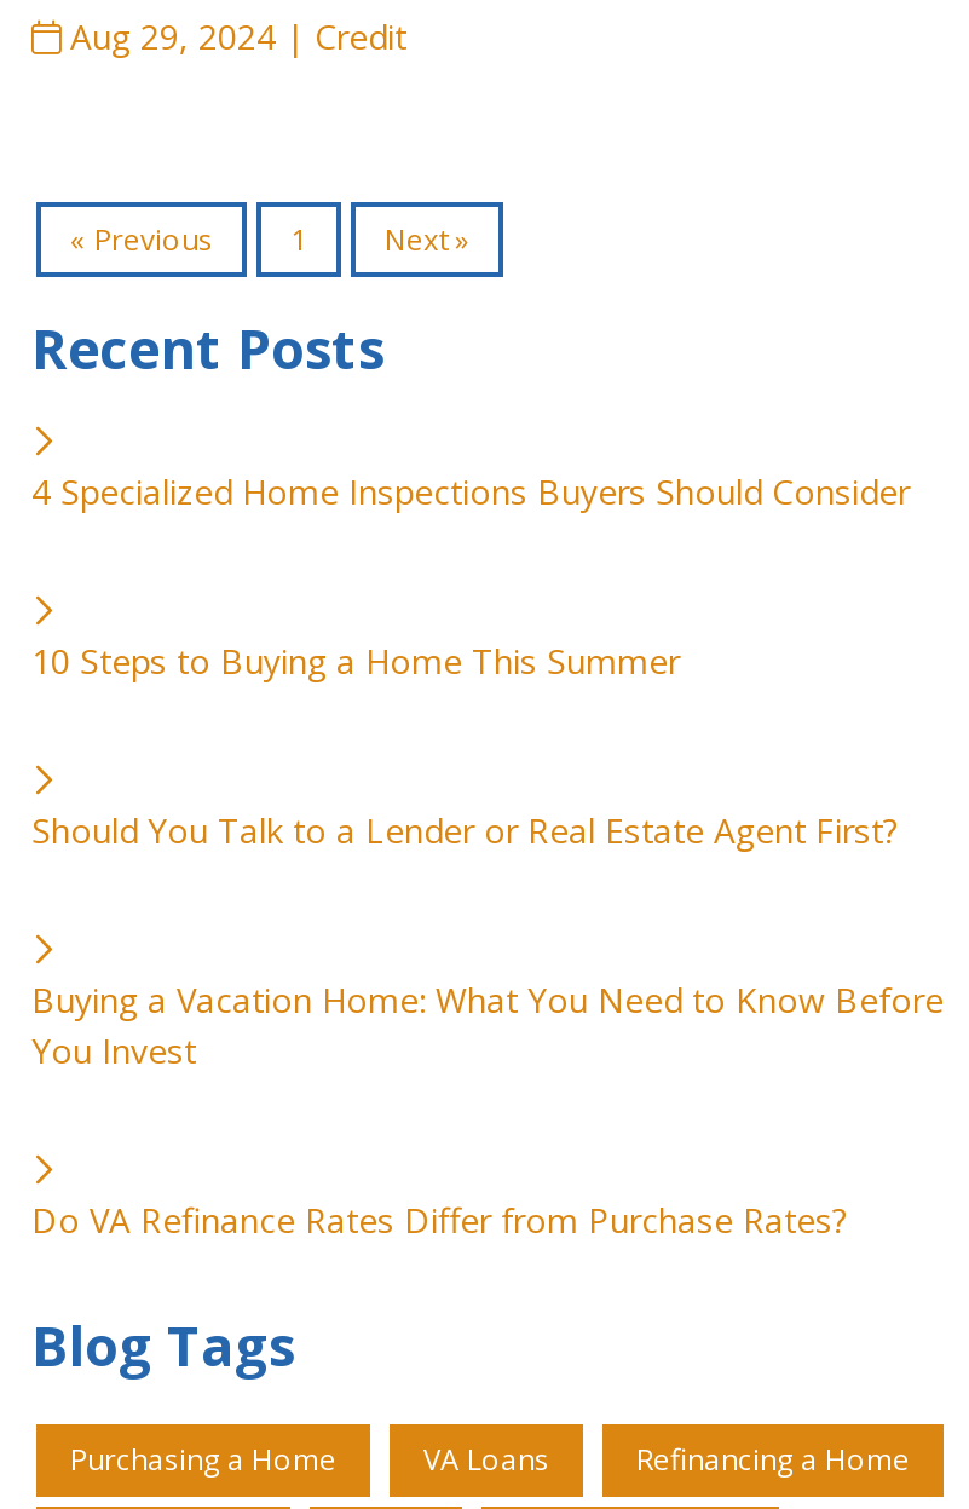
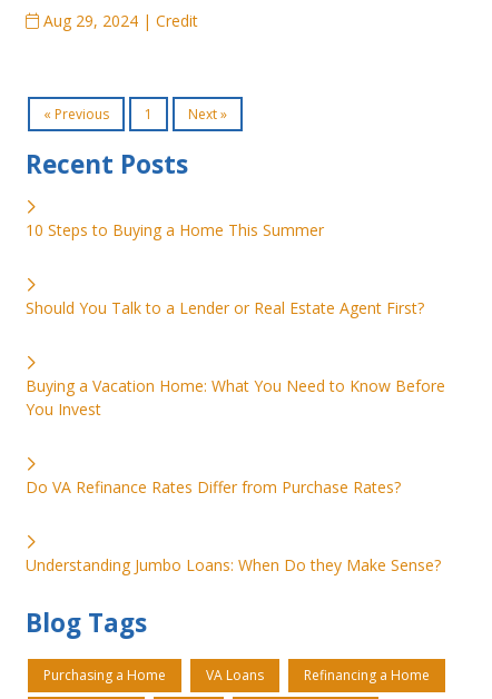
[31,468,910,514] 4 Specialized Home Inspections Buyers Should Consider -> none
moved [31,637,944,1242] -> [26,219,445,497]: 10 Steps to Buying a Home This Summer | Should You Talk to a Lender or Real Estate Agent First? | Buying a Vacation Home: What You Need to Know Before | You Invest | Do VA Refinance Rates Differ from Purchase Rates?
none -> [26,554,441,575] Understanding Jumbo Loans: When Do they Make Sense?

